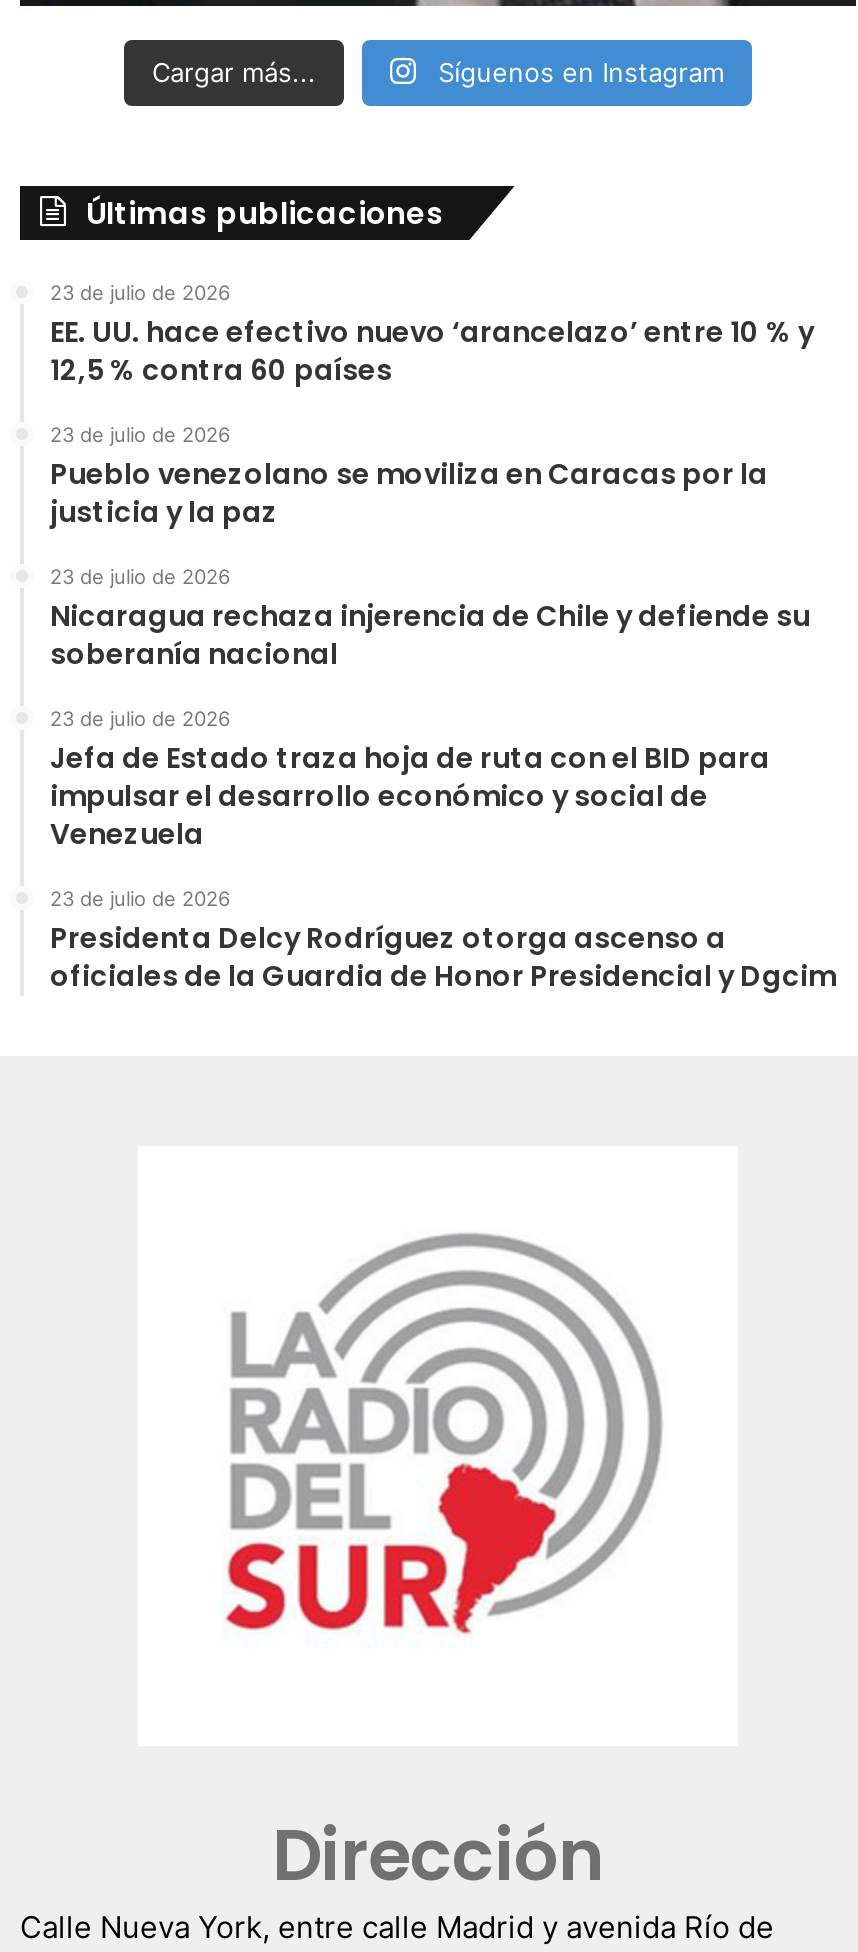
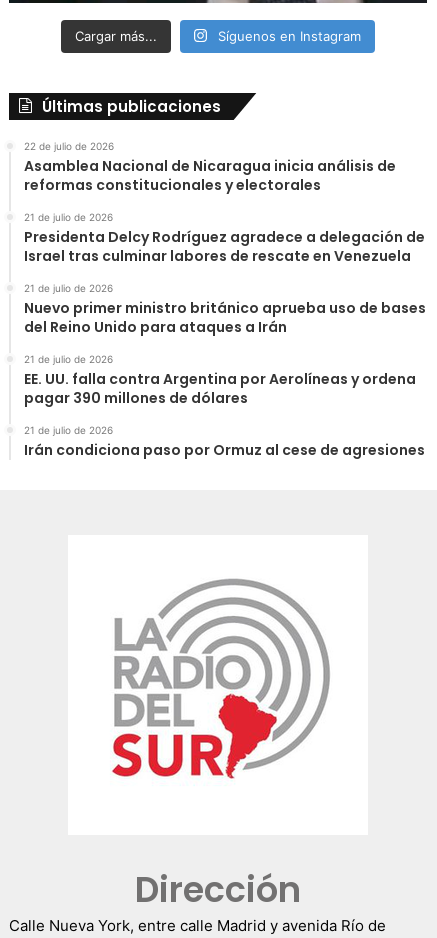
[50,279,814,389] 23 de julio de 2026 | EE. UU. hace efectivo nuevo ‘arancelazo’ entre 10 % y | 12,5 % contra 60 países -> [24,140,396,195] 22 de julio de 2026 | Asamblea Nacional de Nicaragua inicia análisis de | reformas constitucionales y electorales
[50,421,768,531] 23 de julio de 2026 | Pueblo venezolano se moviliza en Caracas por la | justicia y la paz -> [24,211,425,266] 21 de julio de 2026 | Presidenta Delcy Rodríguez agradece a delegación de | Israel tras culminar labores de rescate en Venezuela
[50,563,810,673] 23 de julio de 2026 | Nicaragua rechaza injerencia de Chile y defiende su | soberanía nacional -> [24,282,426,337] 21 de julio de 2026 | Nuevo primer ministro británico aprueba uso de bases | del Reino Unido para ataques a Irán
[50,705,770,853] 23 de julio de 2026 | Jefa de Estado traza hoja de ruta con el BID para | impulsar el desarrollo económico y social de | Venezuela -> [24,353,416,408] 21 de julio de 2026 | EE. UU. falla contra Argentina por Aerolíneas y ordena | pagar 390 millones de dólares
[50,885,836,995] 23 de julio de 2026 | Presidenta Delcy Rodríguez otorga ascenso a | oficiales de la Guardia de Honor Presidencial y Dgcim -> [24,424,425,460] 21 de julio de 2026 | Irán condiciona paso por Ormuz al cese de agresiones

